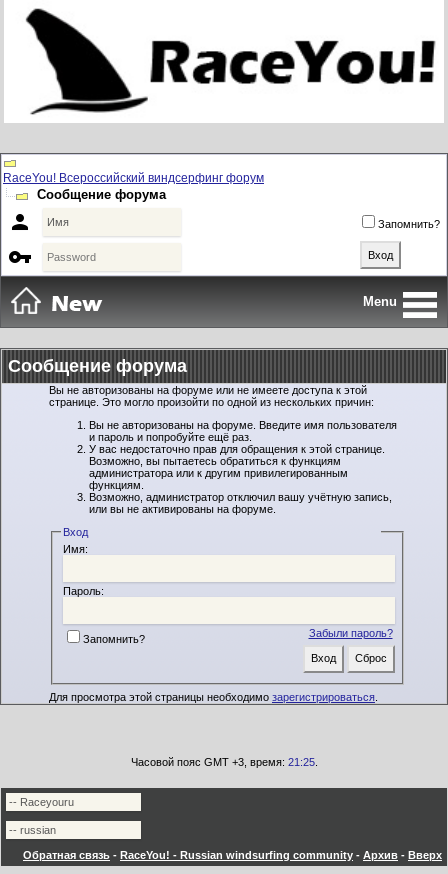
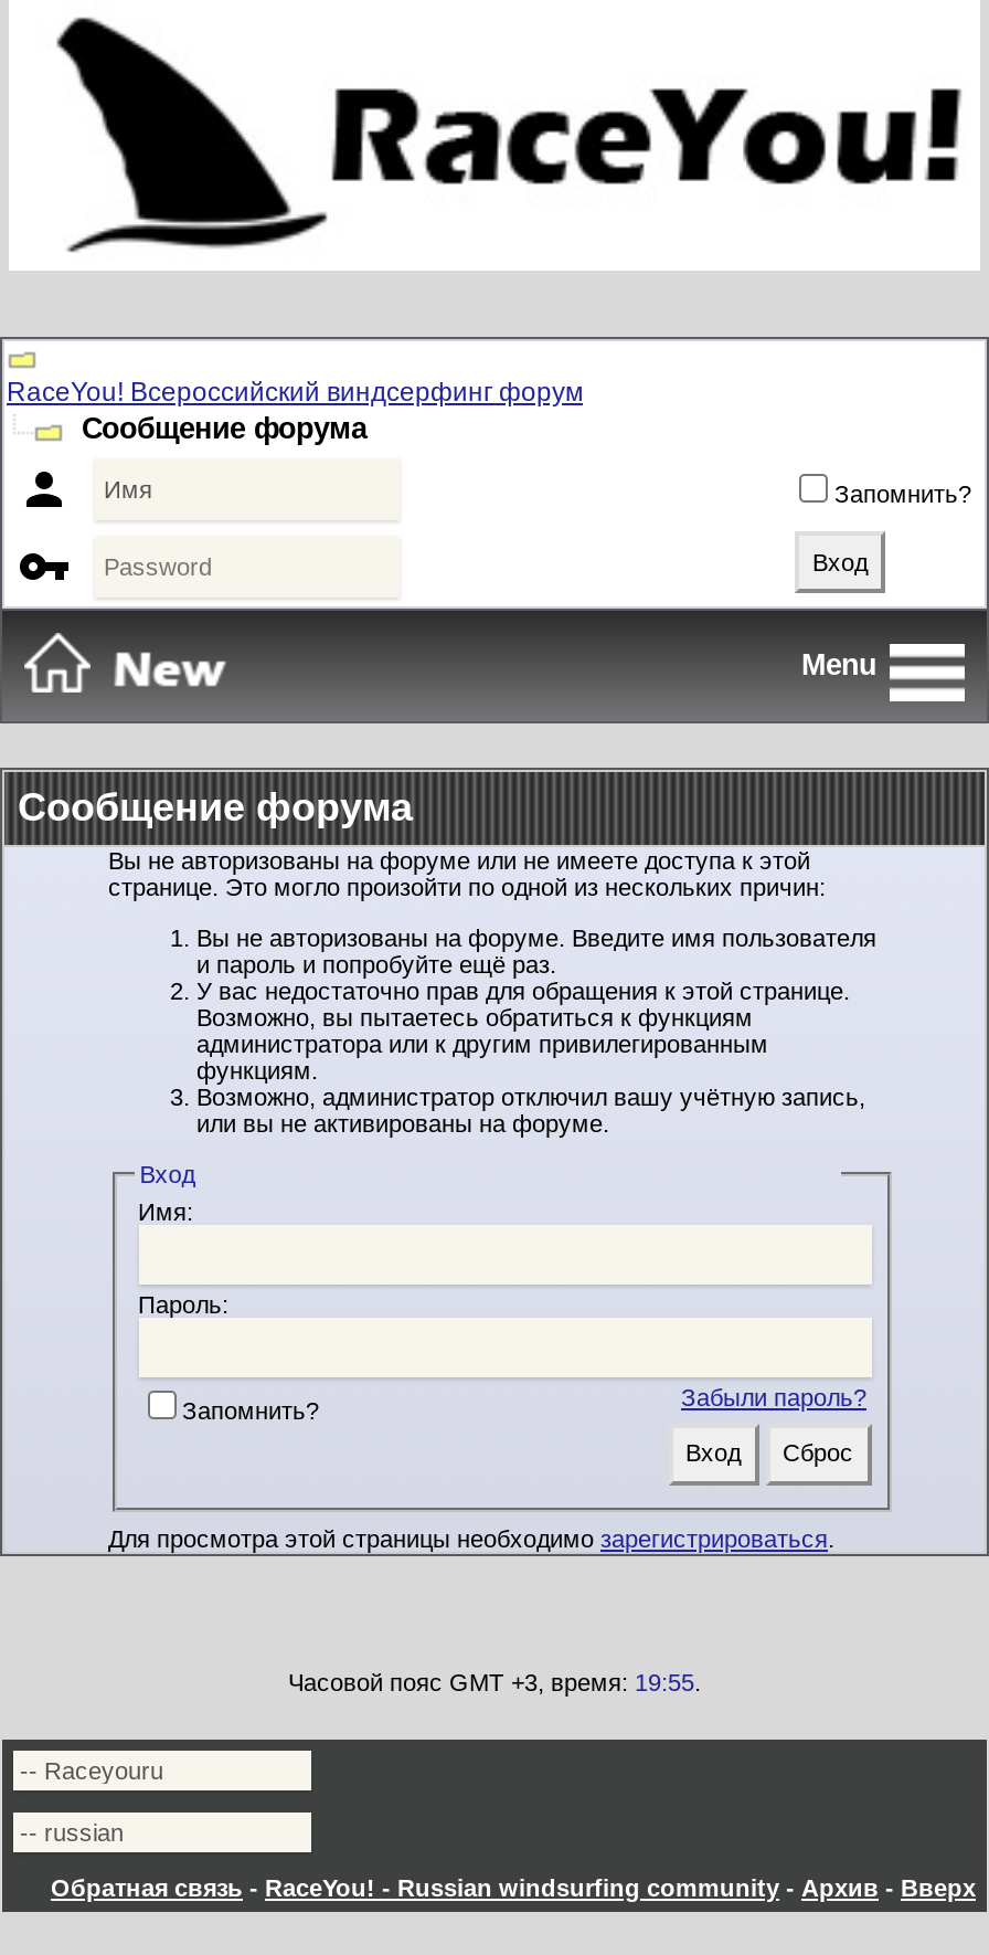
[130,756,317,768] Часовой пояс GMT +3, время: 21:25. -> [288,1669,701,1695] Часовой пояс GMT +3, время: 19:55.

